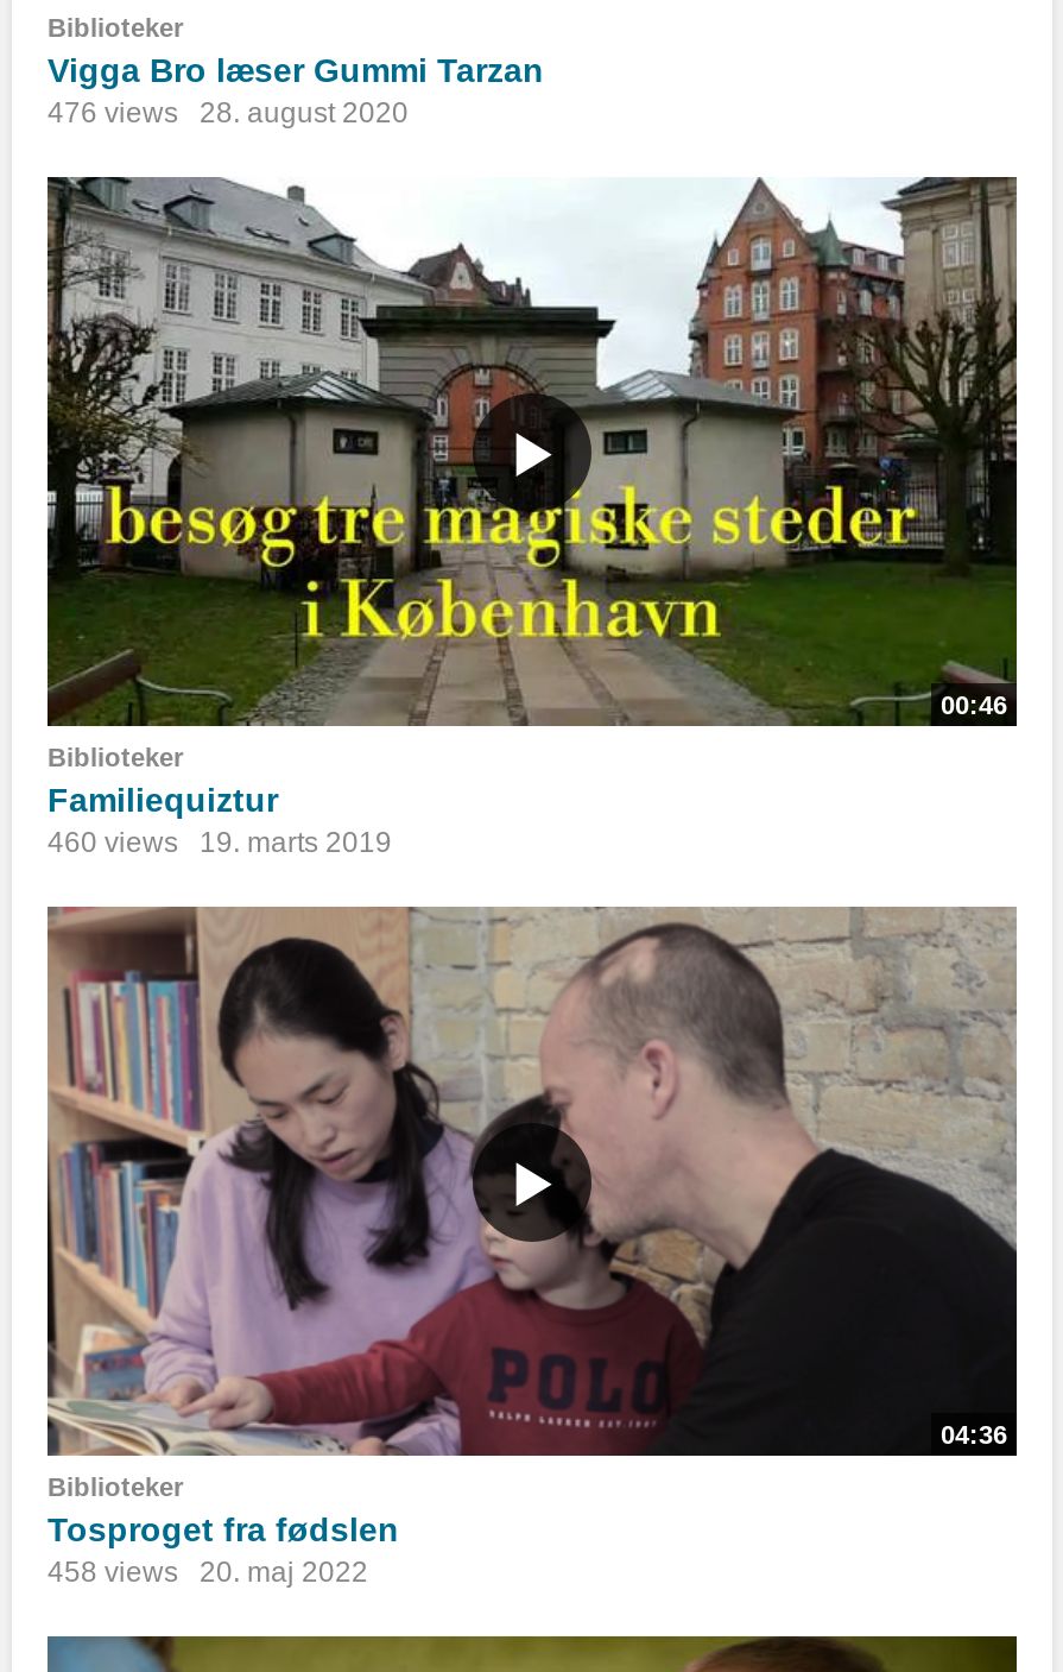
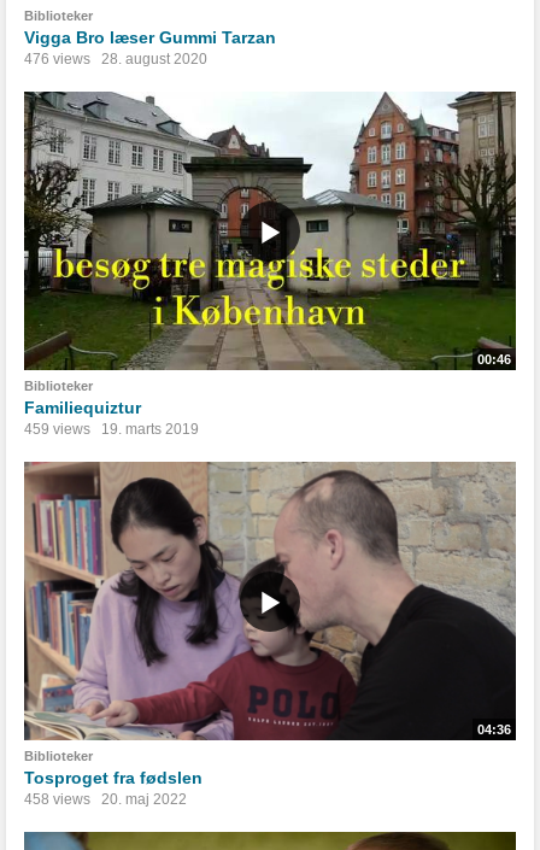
[48,826,392,860] 460 views 19. marts 2019 -> [24,421,199,438] 459 views 19. marts 2019

